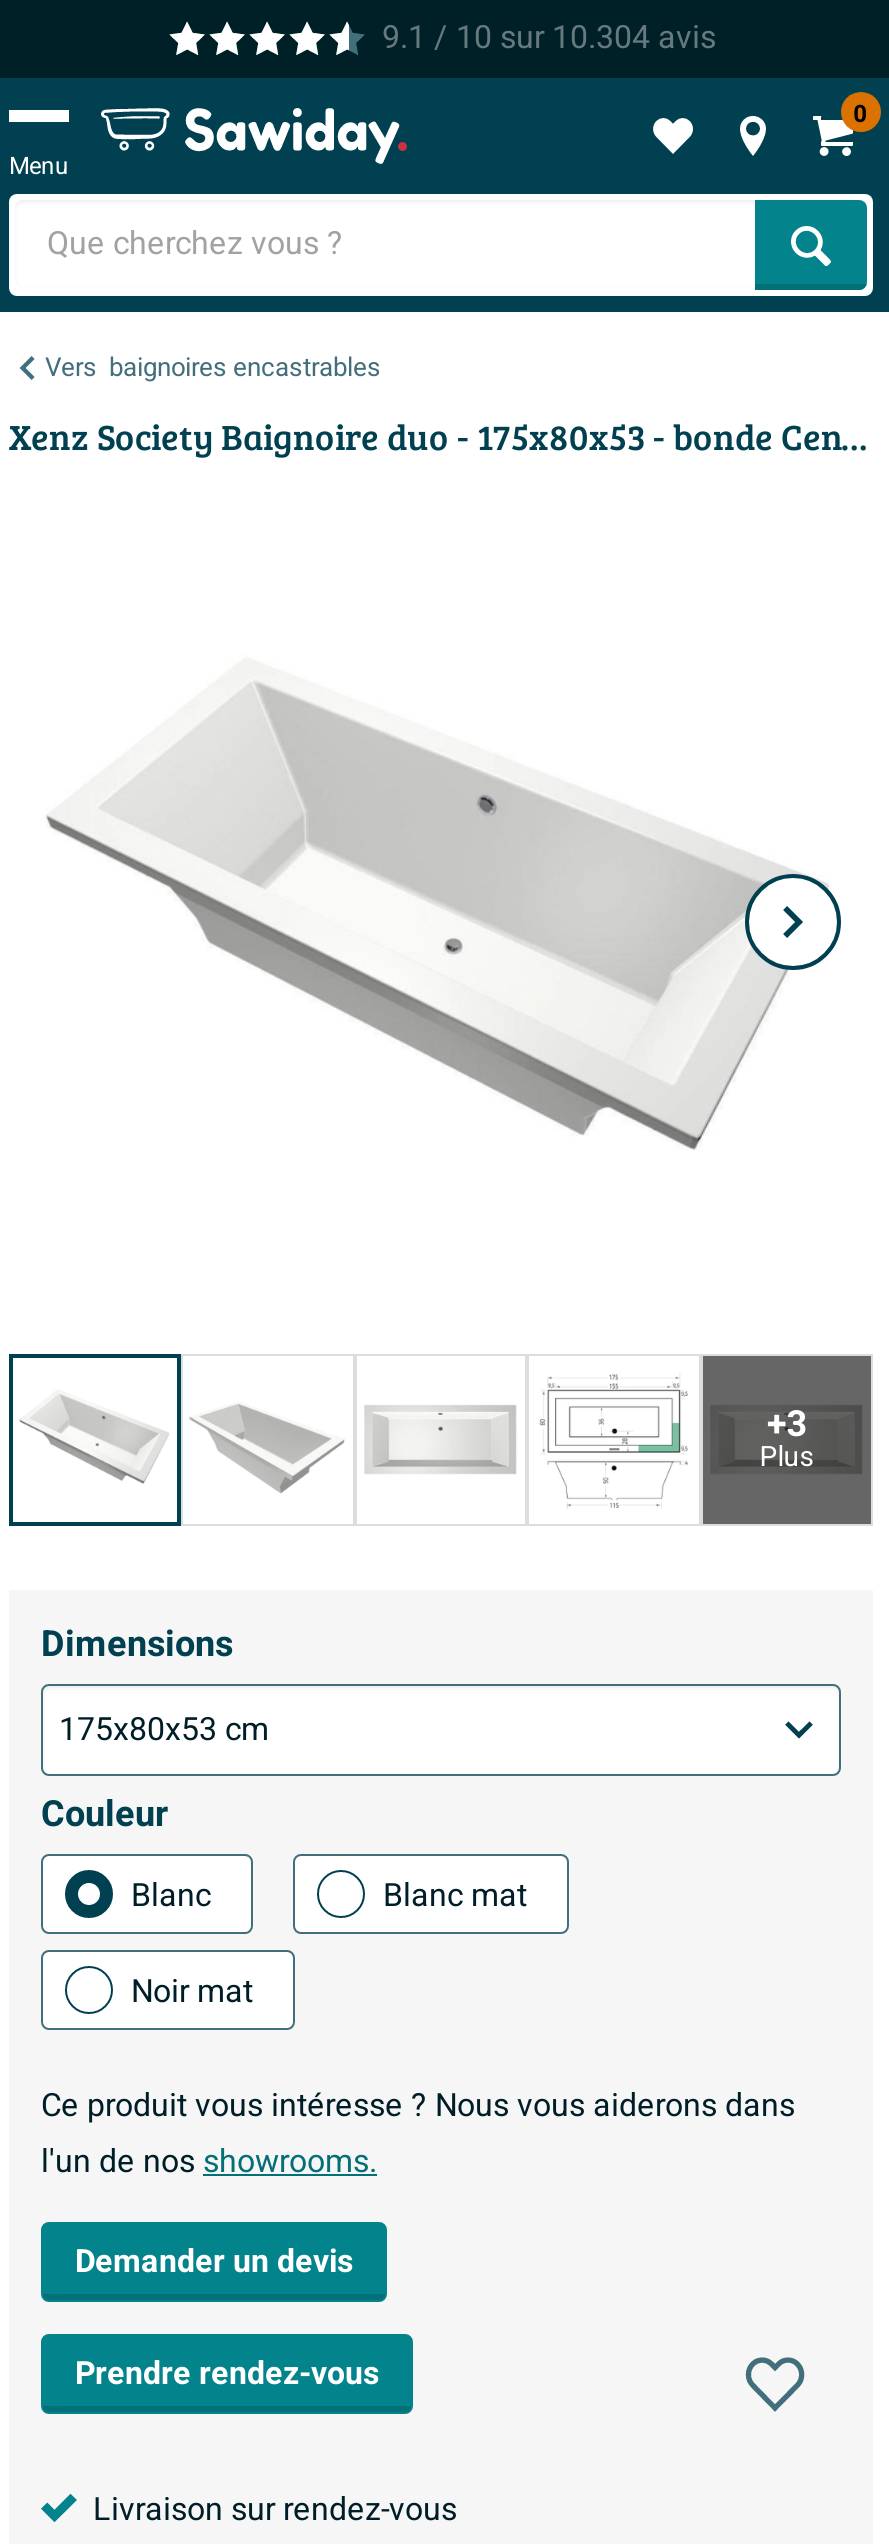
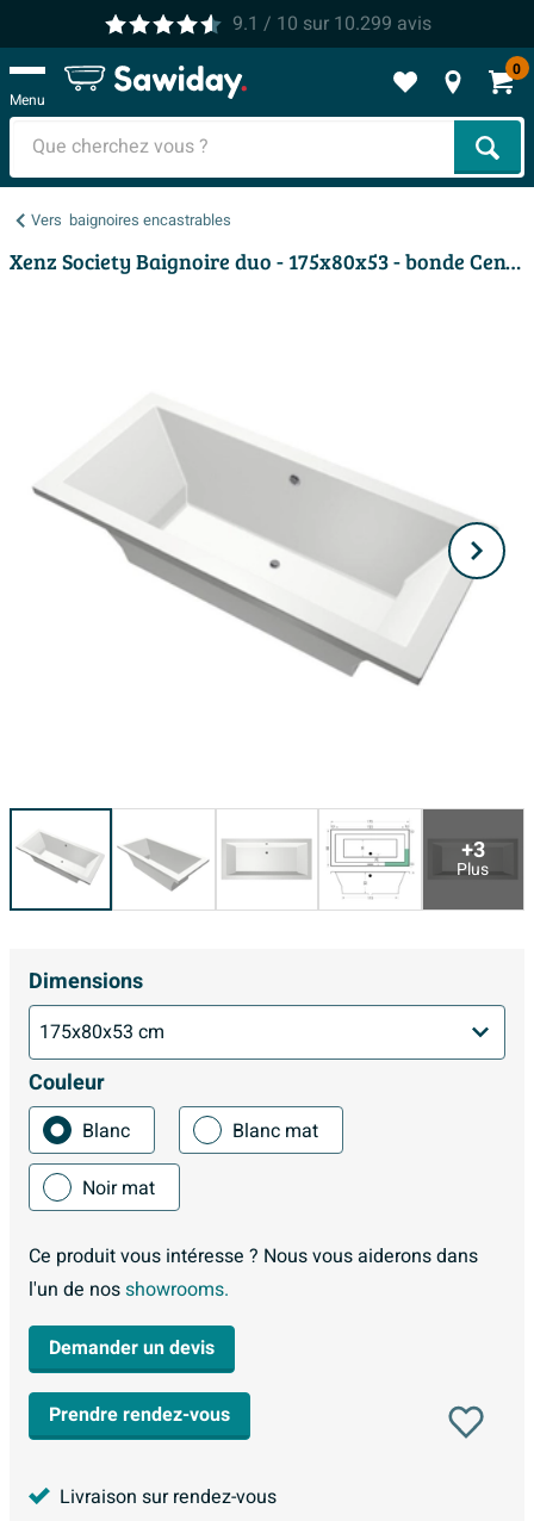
[382,14,716,62] 9.1 / 10 sur 10.304 avis -> [232,10,431,38] 9.1 / 10 sur 10.299 avis

